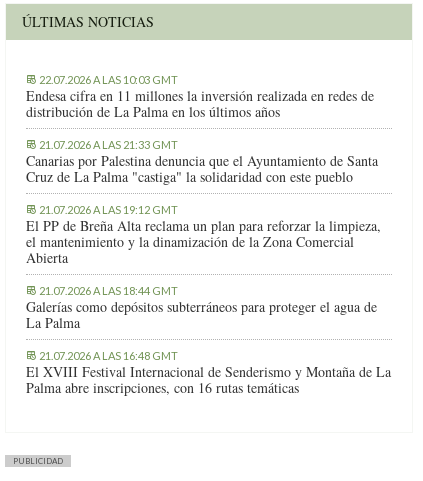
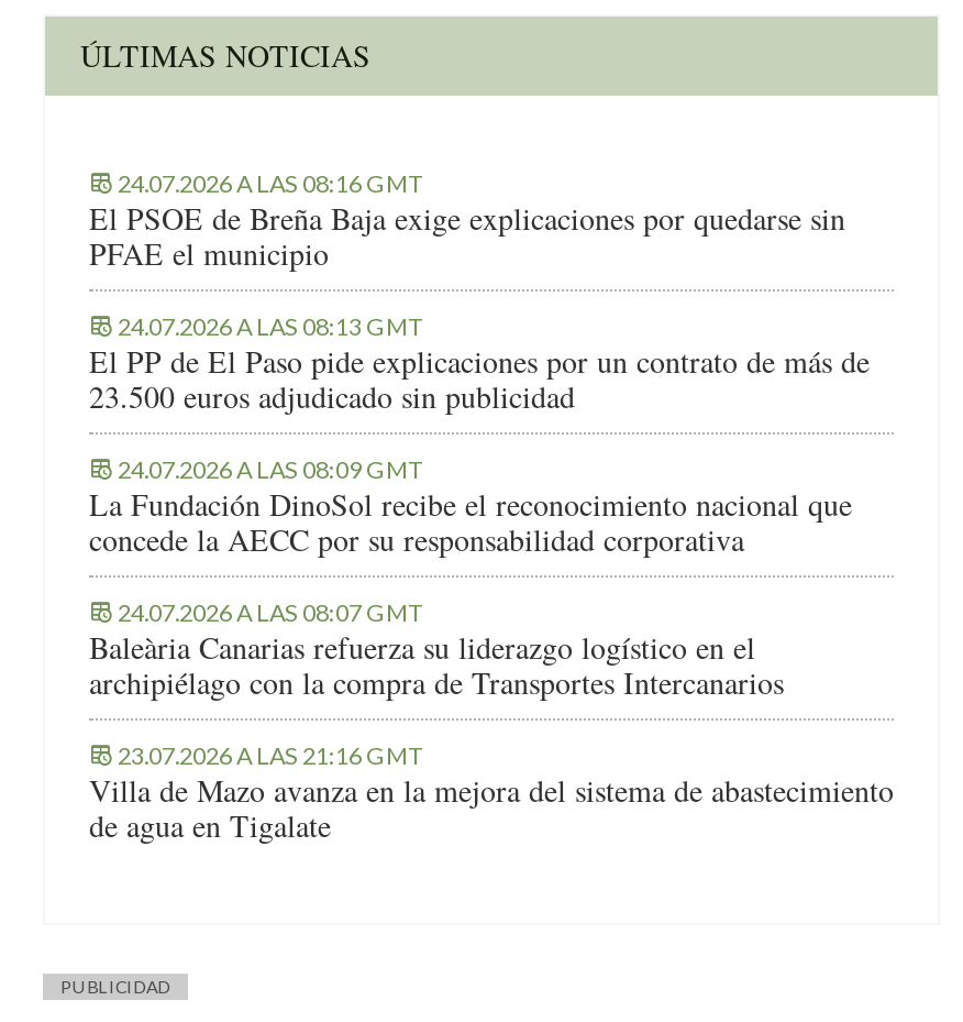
[26,73,374,121] 22.07.2026 A LAS 10:03 GMT | Endesa cifra en 11 millones la inversión realizada en redes de | distribución de La Palma en los últimos años -> [89,167,845,273] 24.07.2026 A LAS 08:16 GMT | El PSOE de Breña Baja exige explicaciones por quedarse sin | PFAE el municipio
[26,138,378,186] 21.07.2026 A LAS 21:33 GMT | Canarias por Palestina denuncia que el Ayuntamiento de Santa | Cruz de La Palma "castiga" la solidaridad con este pueblo -> [89,310,870,416] 24.07.2026 A LAS 08:13 GMT | El PP de El Paso pide explicaciones por un contrato de más de | 23.500 euros adjudicado sin publicidad
[26,203,381,267] 21.07.2026 A LAS 19:12 GMT | El PP de Breña Alta reclama un plan para reforzar la limpieza, | el mantenimiento y la dinamización de la Zona Comercial | Abierta -> [89,453,852,559] 24.07.2026 A LAS 08:09 GMT | La Fundación DinoSol recibe el reconocimiento nacional que | concede la AECC por su responsabilidad corporativa
[26,284,377,332] 21.07.2026 A LAS 18:44 GMT | Galerías como depósitos subterráneos para proteger el agua de | La Palma -> [89,596,784,702] 24.07.2026 A LAS 08:07 GMT | Baleària Canarias refuerza su liderazgo logístico en el | archipiélago con la compra de Transportes Intercanarios
[26,349,391,397] 21.07.2026 A LAS 16:48 GMT | El XVIII Festival Internacional de Senderismo y Montaña de La | Palma abre inscripciones, con 16 rutas temáticas -> [89,739,894,845] 23.07.2026 A LAS 21:16 GMT | Villa de Mazo avanza en la mejora del sistema de abastecimiento | de agua en Tigalate

